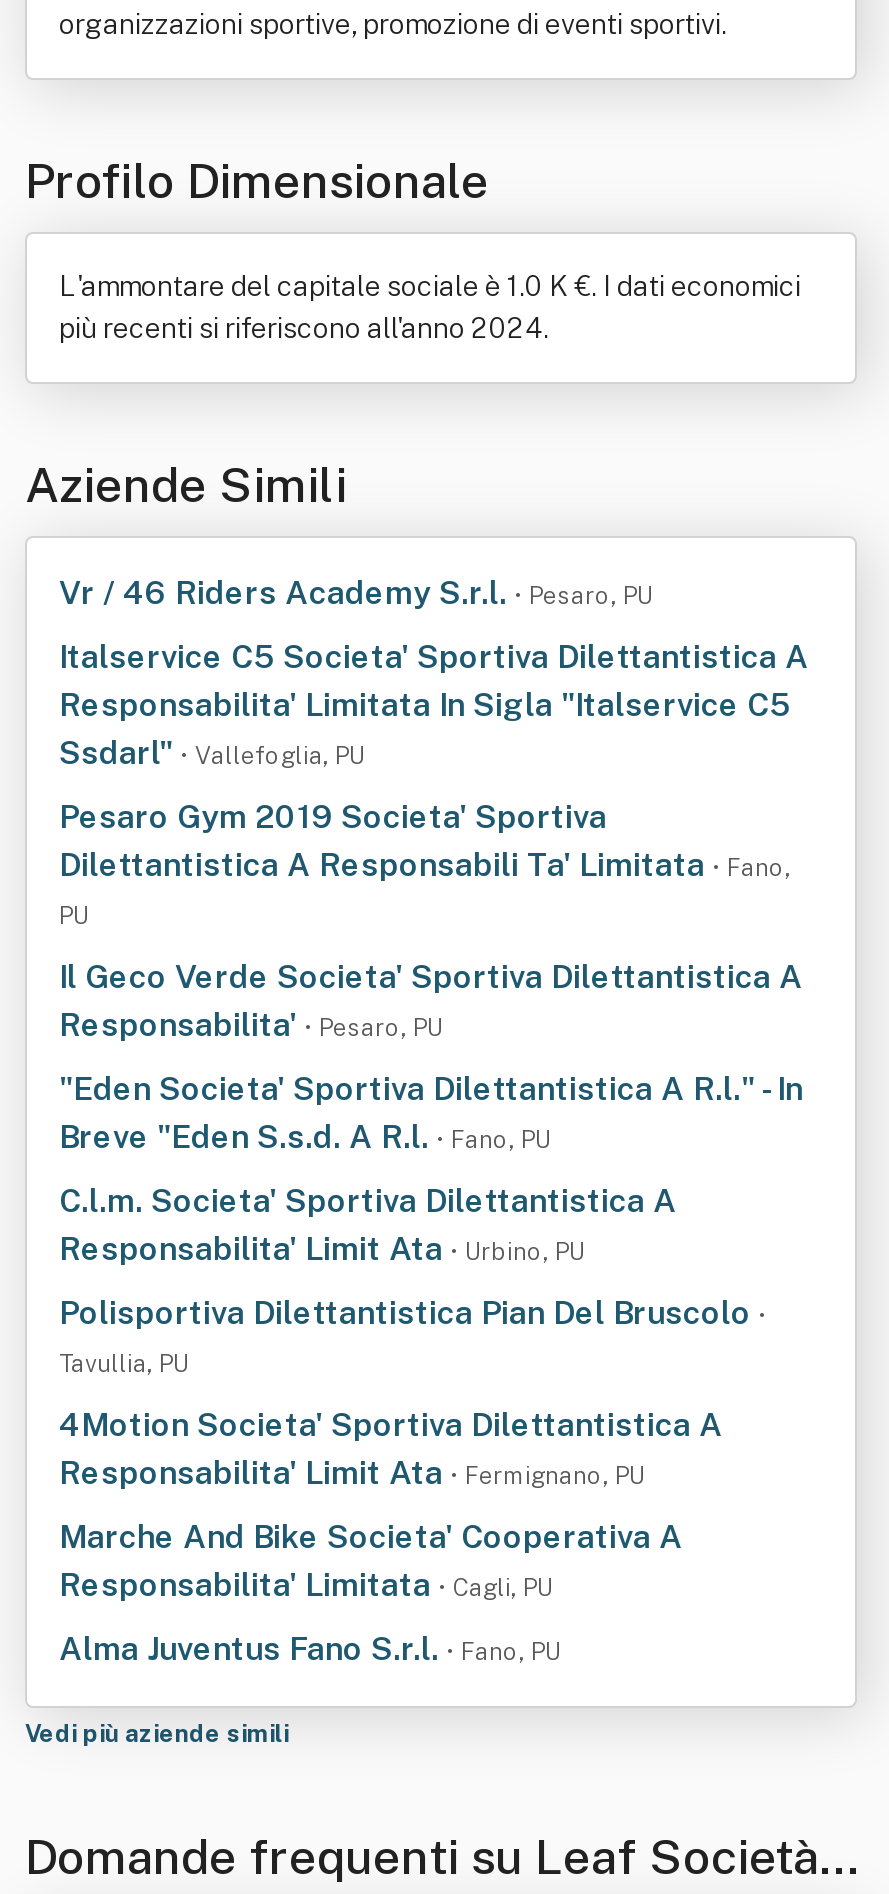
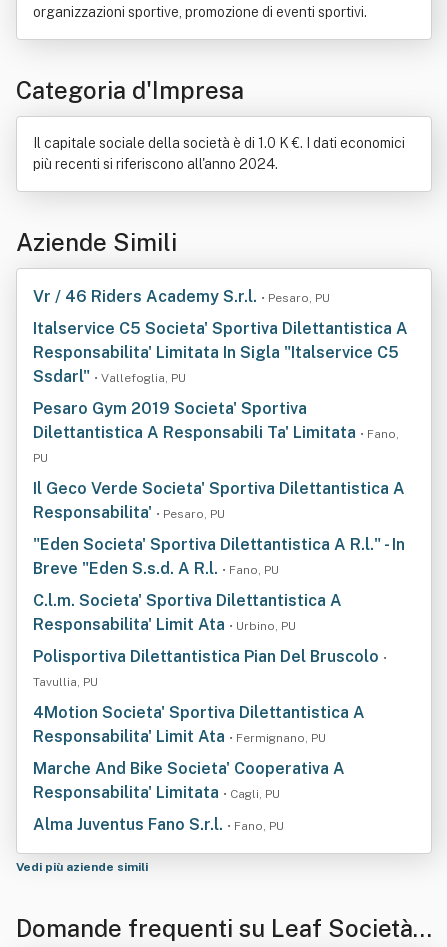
[25,152,489,208] Profilo Dimensionale -> [16,76,244,104] Categoria d'Impresa
[59,270,801,302] L'ammontare del capitale sociale è 1.0 K €. I dati economici -> [33,135,405,151] Il capitale sociale della società è di 1.0 K €. I dati economici

